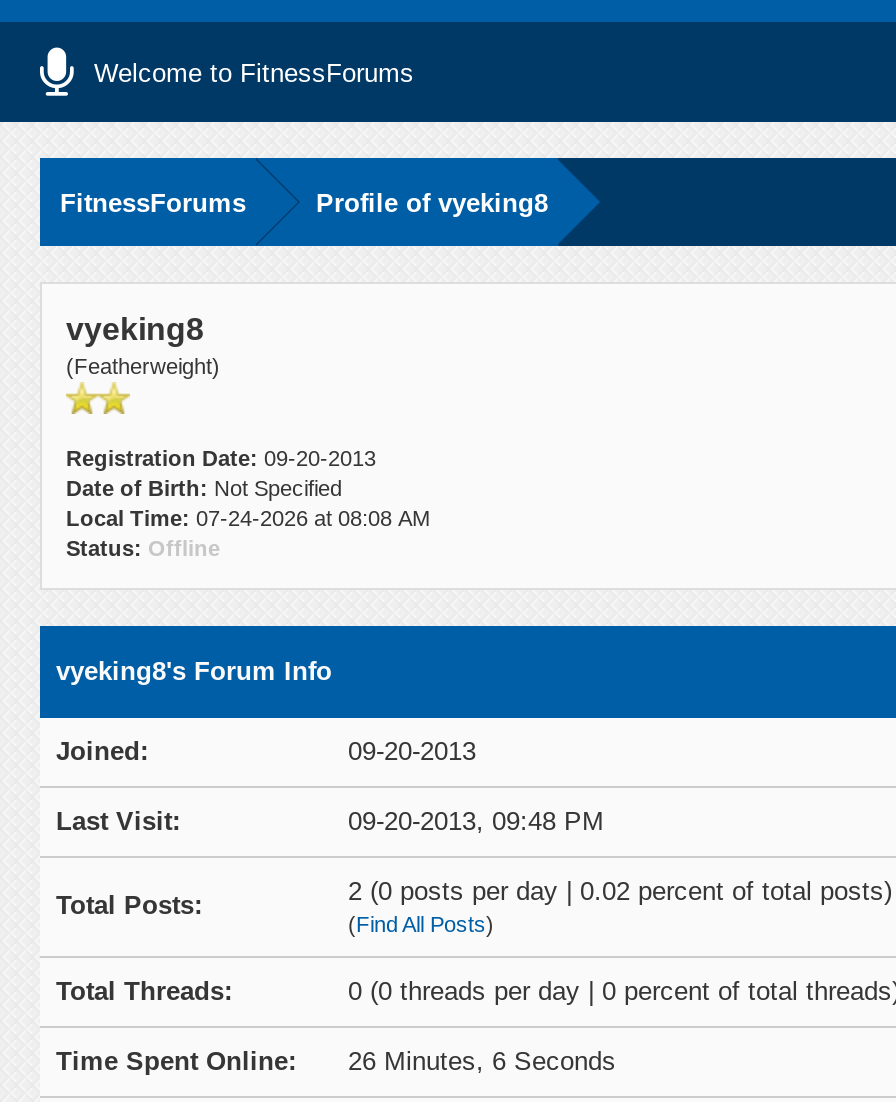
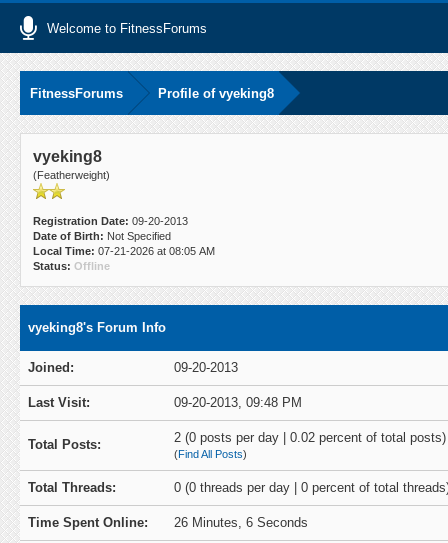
[66,506,430,530] Local Time: 07-24-2026 at 08:08 AM -> [33,245,215,257] Local Time: 07-21-2026 at 08:05 AM

